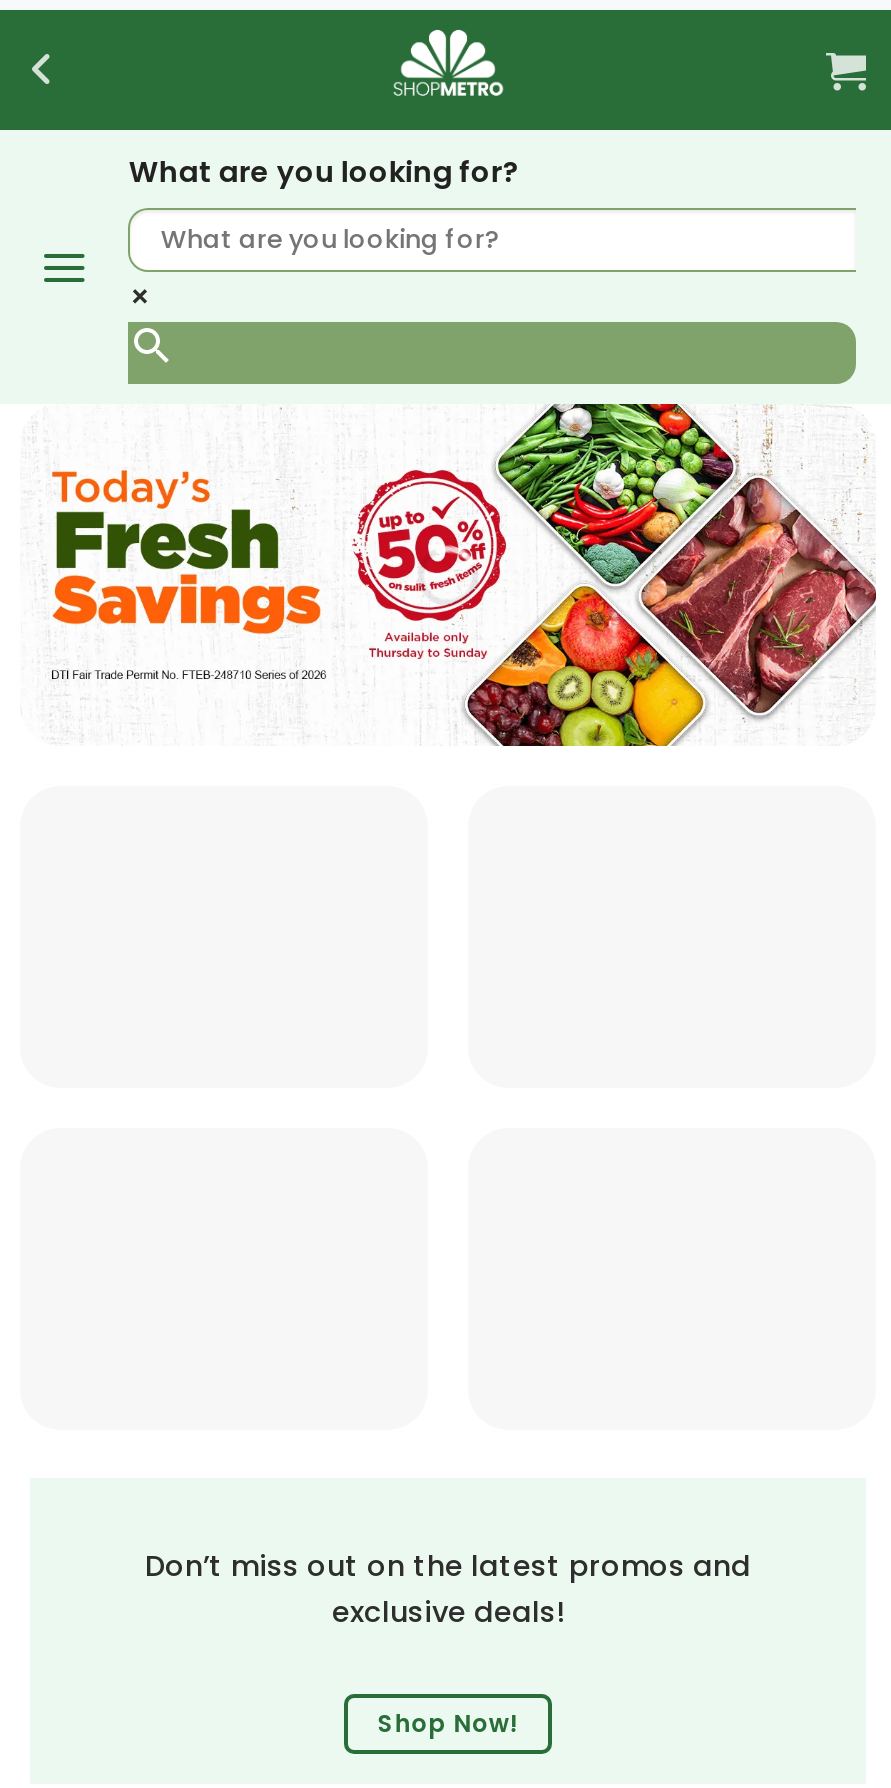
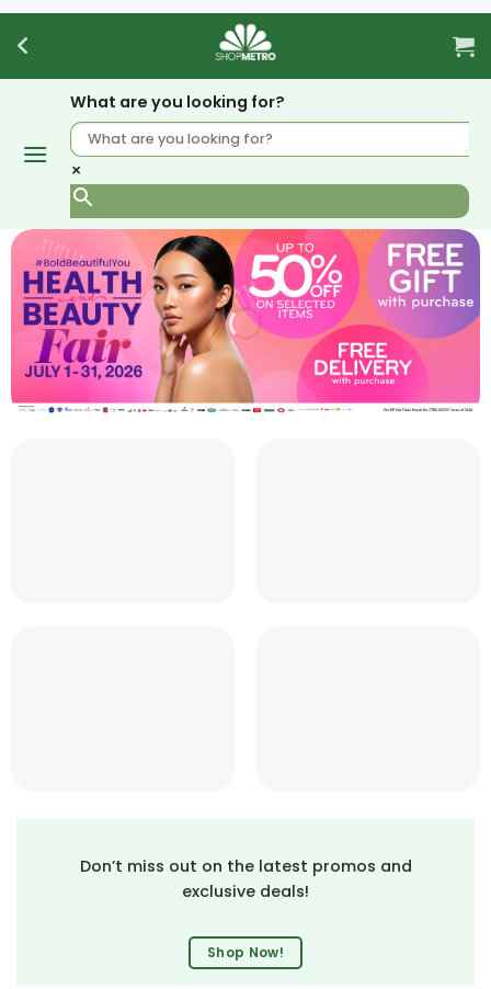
[20,402,878,748] [image] -> [10,228,481,417] [image]

